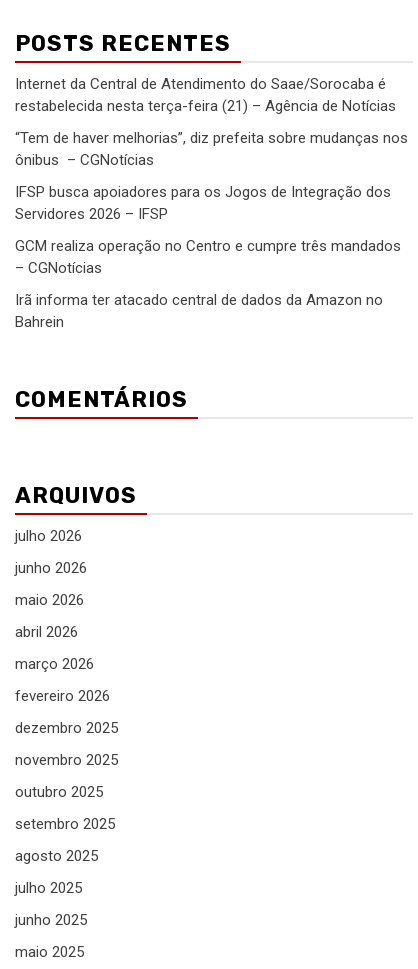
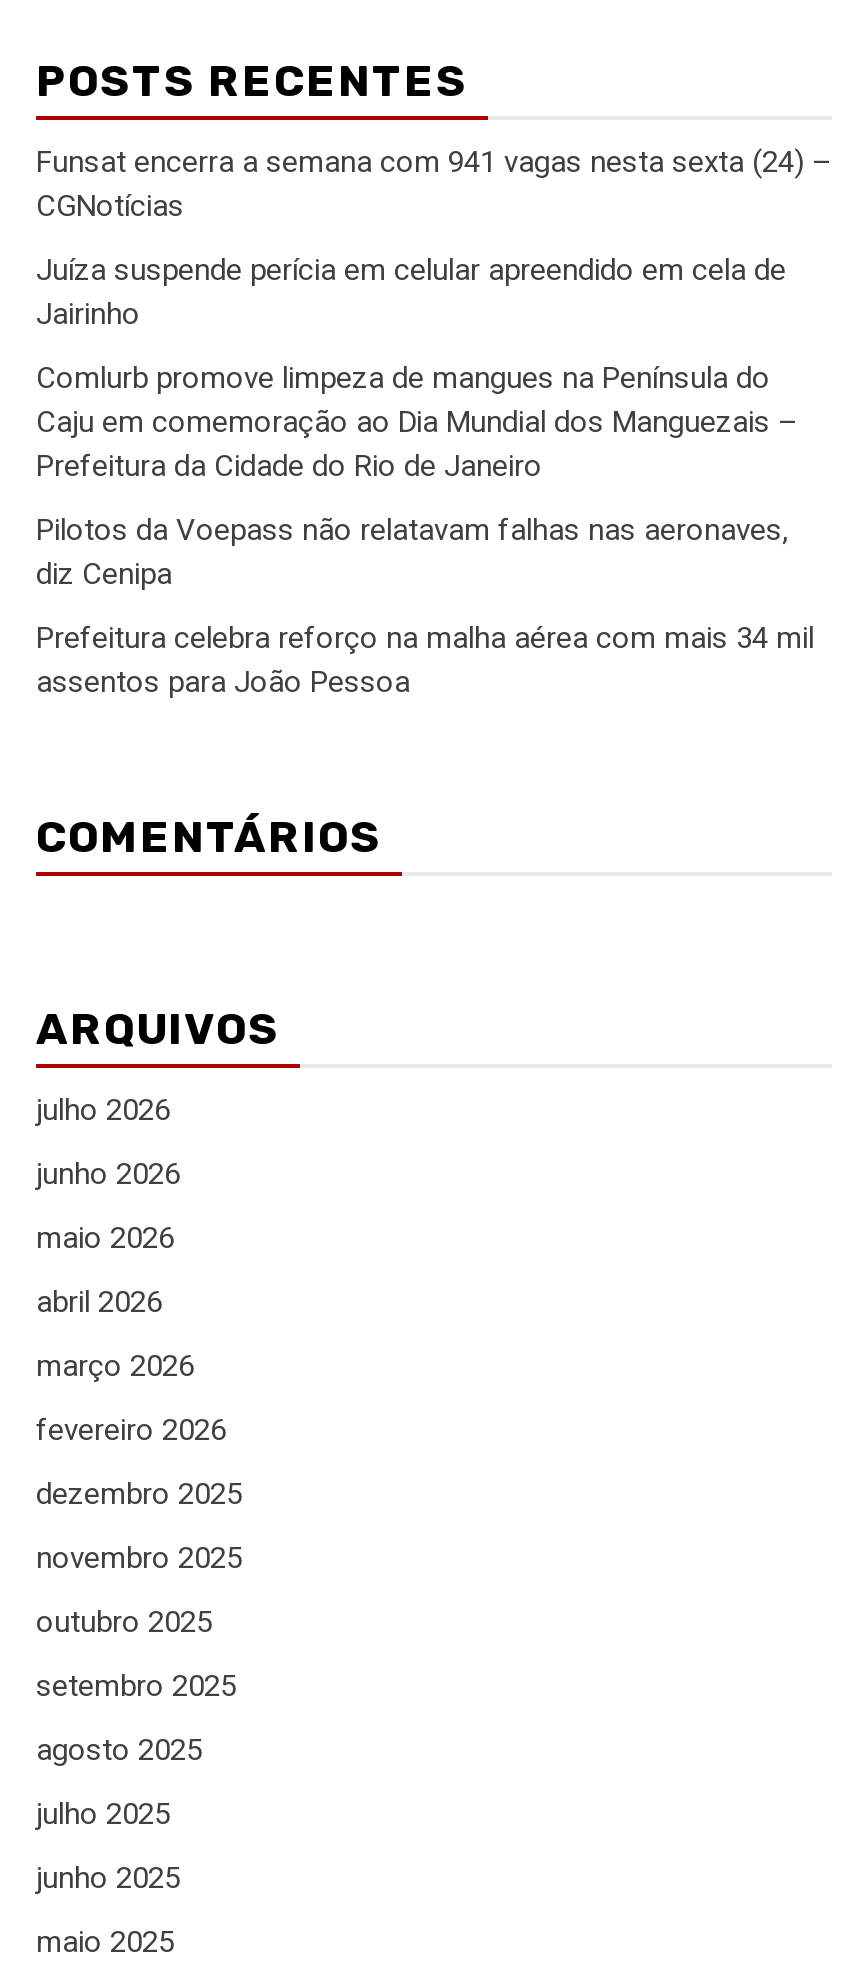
[15,75,396,115] Internet da Central de Atendimento do Saae/Sorocaba é | restabelecida nesta terça-feira (21) – Agência de Notícias -> [36,145,830,225] Funsat encerra a semana com 941 vagas nesta sexta (24) – | CGNotícias
[15,129,408,169] “Tem de haver melhorias”, diz prefeita sobre mudanças nos | ônibus – CGNotícias -> [36,253,786,333] Juíza suspende perícia em celular apreendido em cela de | Jairinho
[15,183,391,223] IFSP busca apoiadores para os Jogos de Integração dos | Servidores 2026 – IFSP -> [36,361,796,485] Comlurb promove limpeza de mangues na Península do | Caju em comemoração ao Dia Mundial dos Manguezais – | Prefeitura da Cidade do Rio de Janeiro
[15,237,401,277] GCM realiza operação no Centro e cumpre três mandados | – CGNotícias -> [36,513,788,593] Pilotos da Voepass não relatavam falhas nas aeronaves, | diz Cenipa
[15,291,383,331] Irã informa ter atacado central de dados da Amazon no | Bahrein -> [36,621,814,701] Prefeitura celebra reforço na malha aérea com mais 34 mil | assentos para João Pessoa

